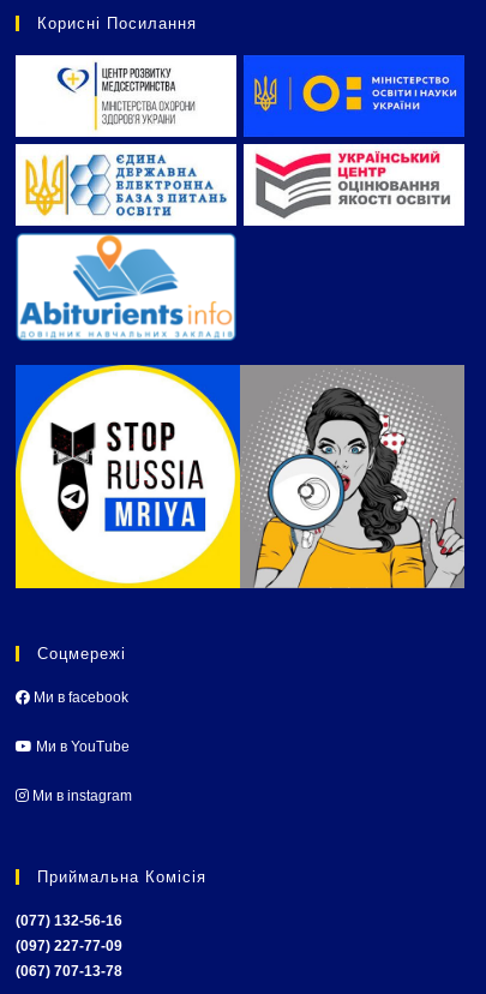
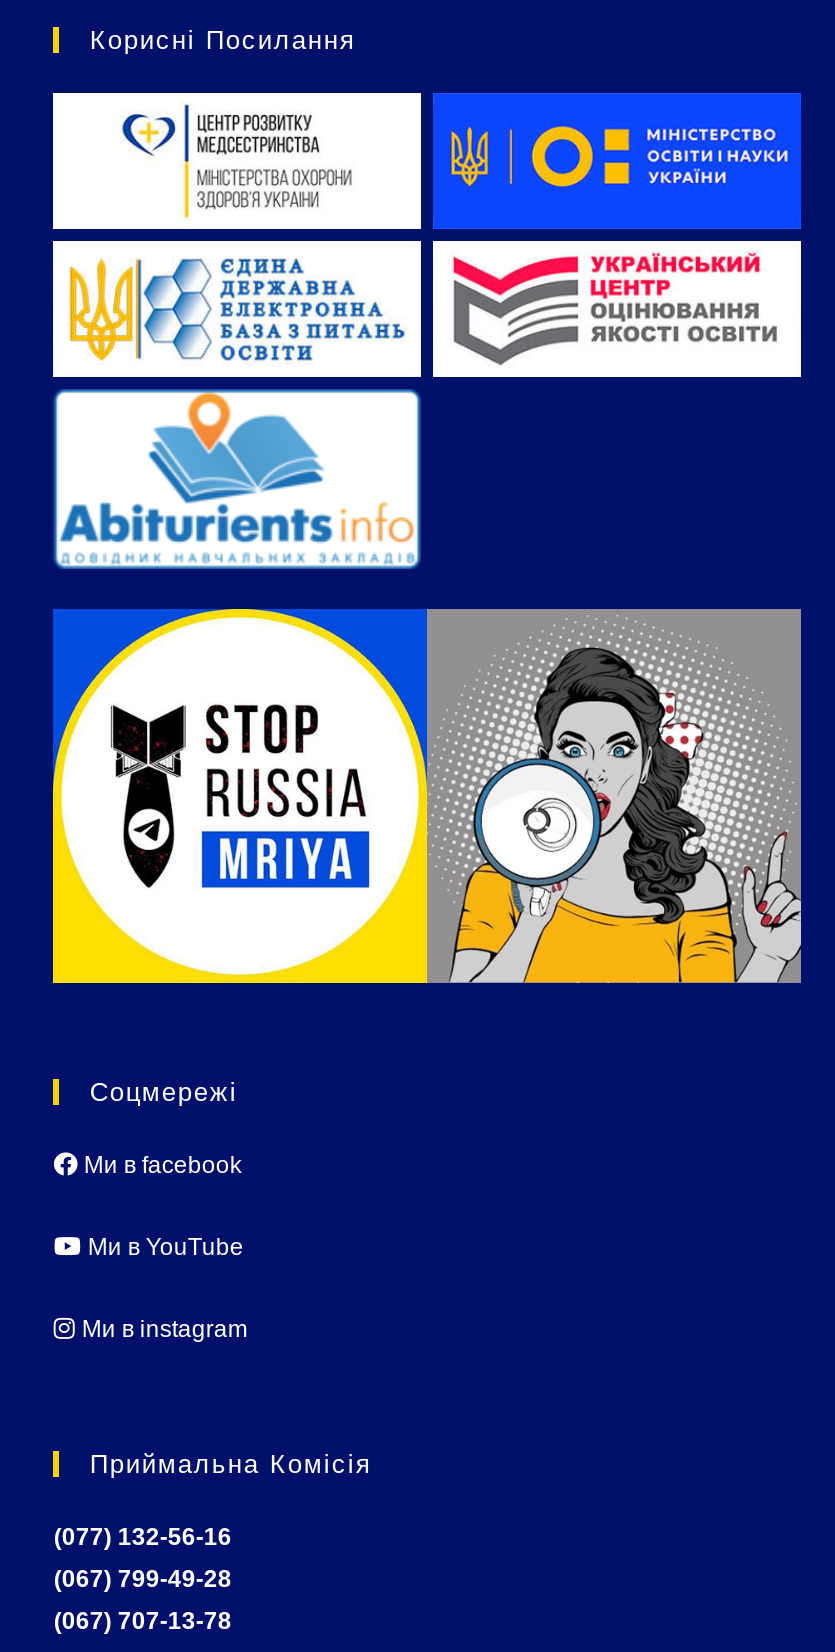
[16,938,123,955] (097) 227-77-09 -> [54,1565,232,1593] (067) 799-49-28

